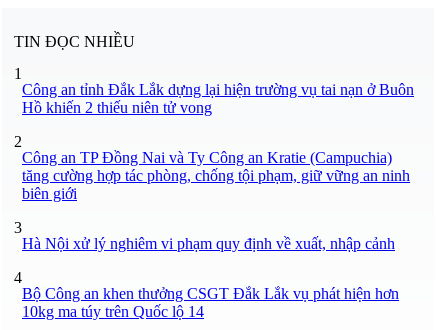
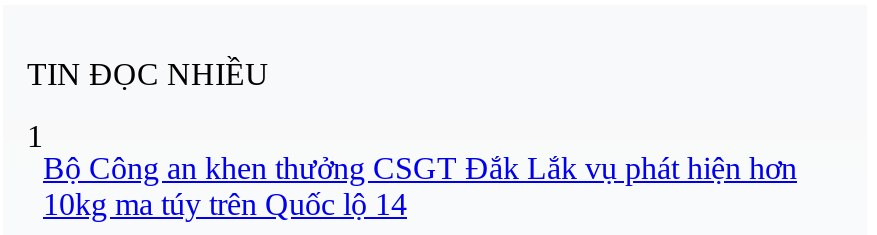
[14,81,414,286] Công an tỉnh Đắk Lắk dựng lại hiện trường vụ tai nạn ở Buôn | Hồ khiến 2 thiếu niên tử vong | 2 | Công an TP Đồng Nai và Ty Công an Kratie (Campuchia) | tăng cường hợp tác phòng, chống tội phạm, giữ vững an ninh | biên giới | 3 | Hà Nội xử lý nghiêm vi phạm quy định về xuất, nhập cảnh | 4 -> none

